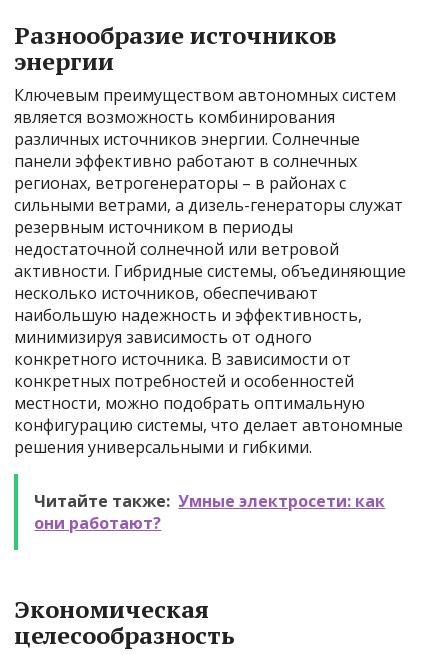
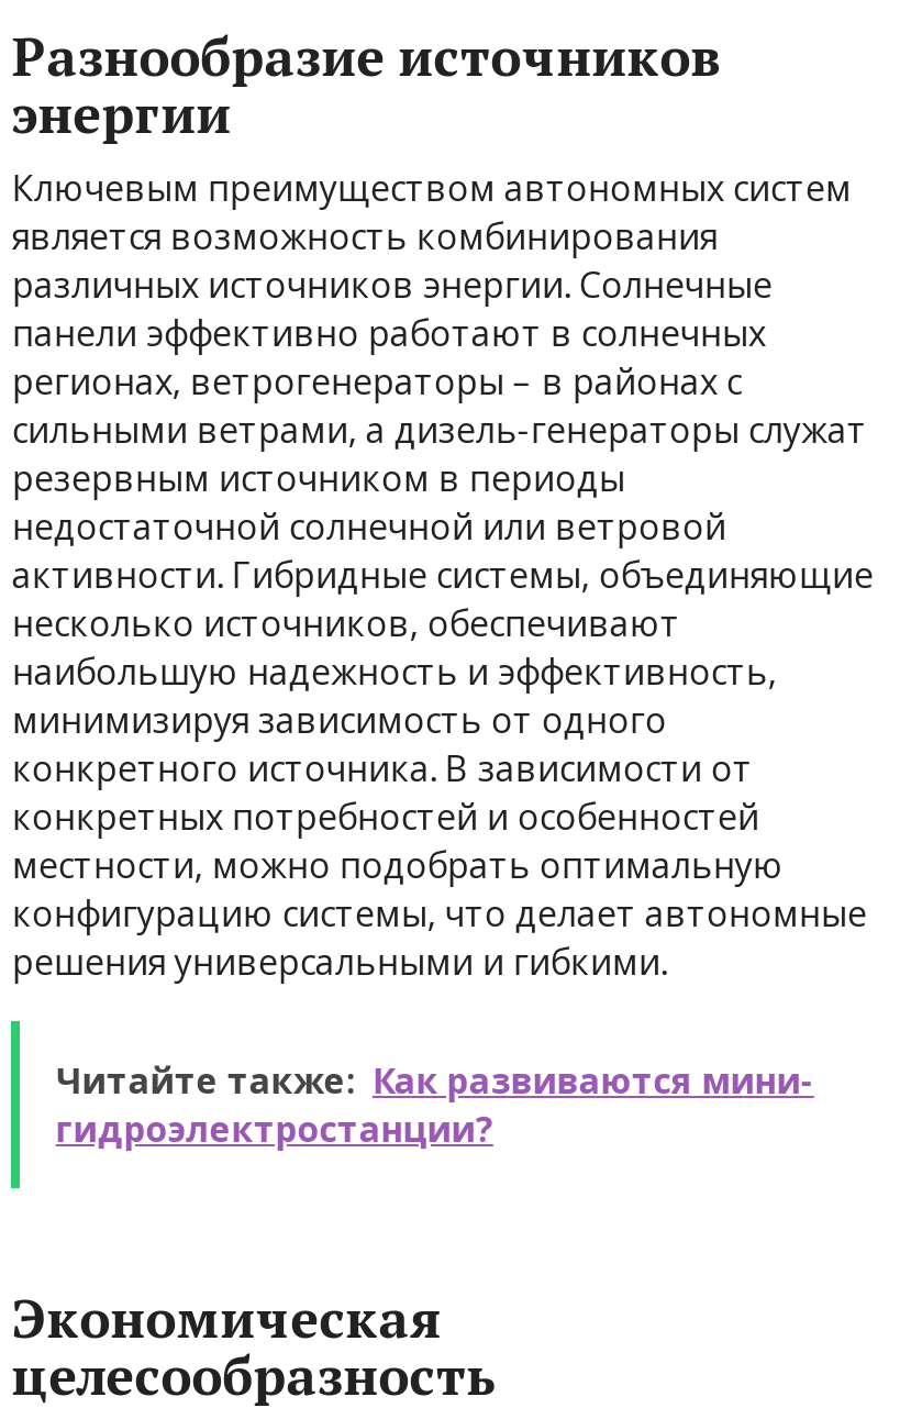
[34,490,385,534] Читайте также: Умные электросети: как | они работают? -> [56,1056,814,1153] Читайте также: Как развиваются мини- | гидроэлектростанции?

